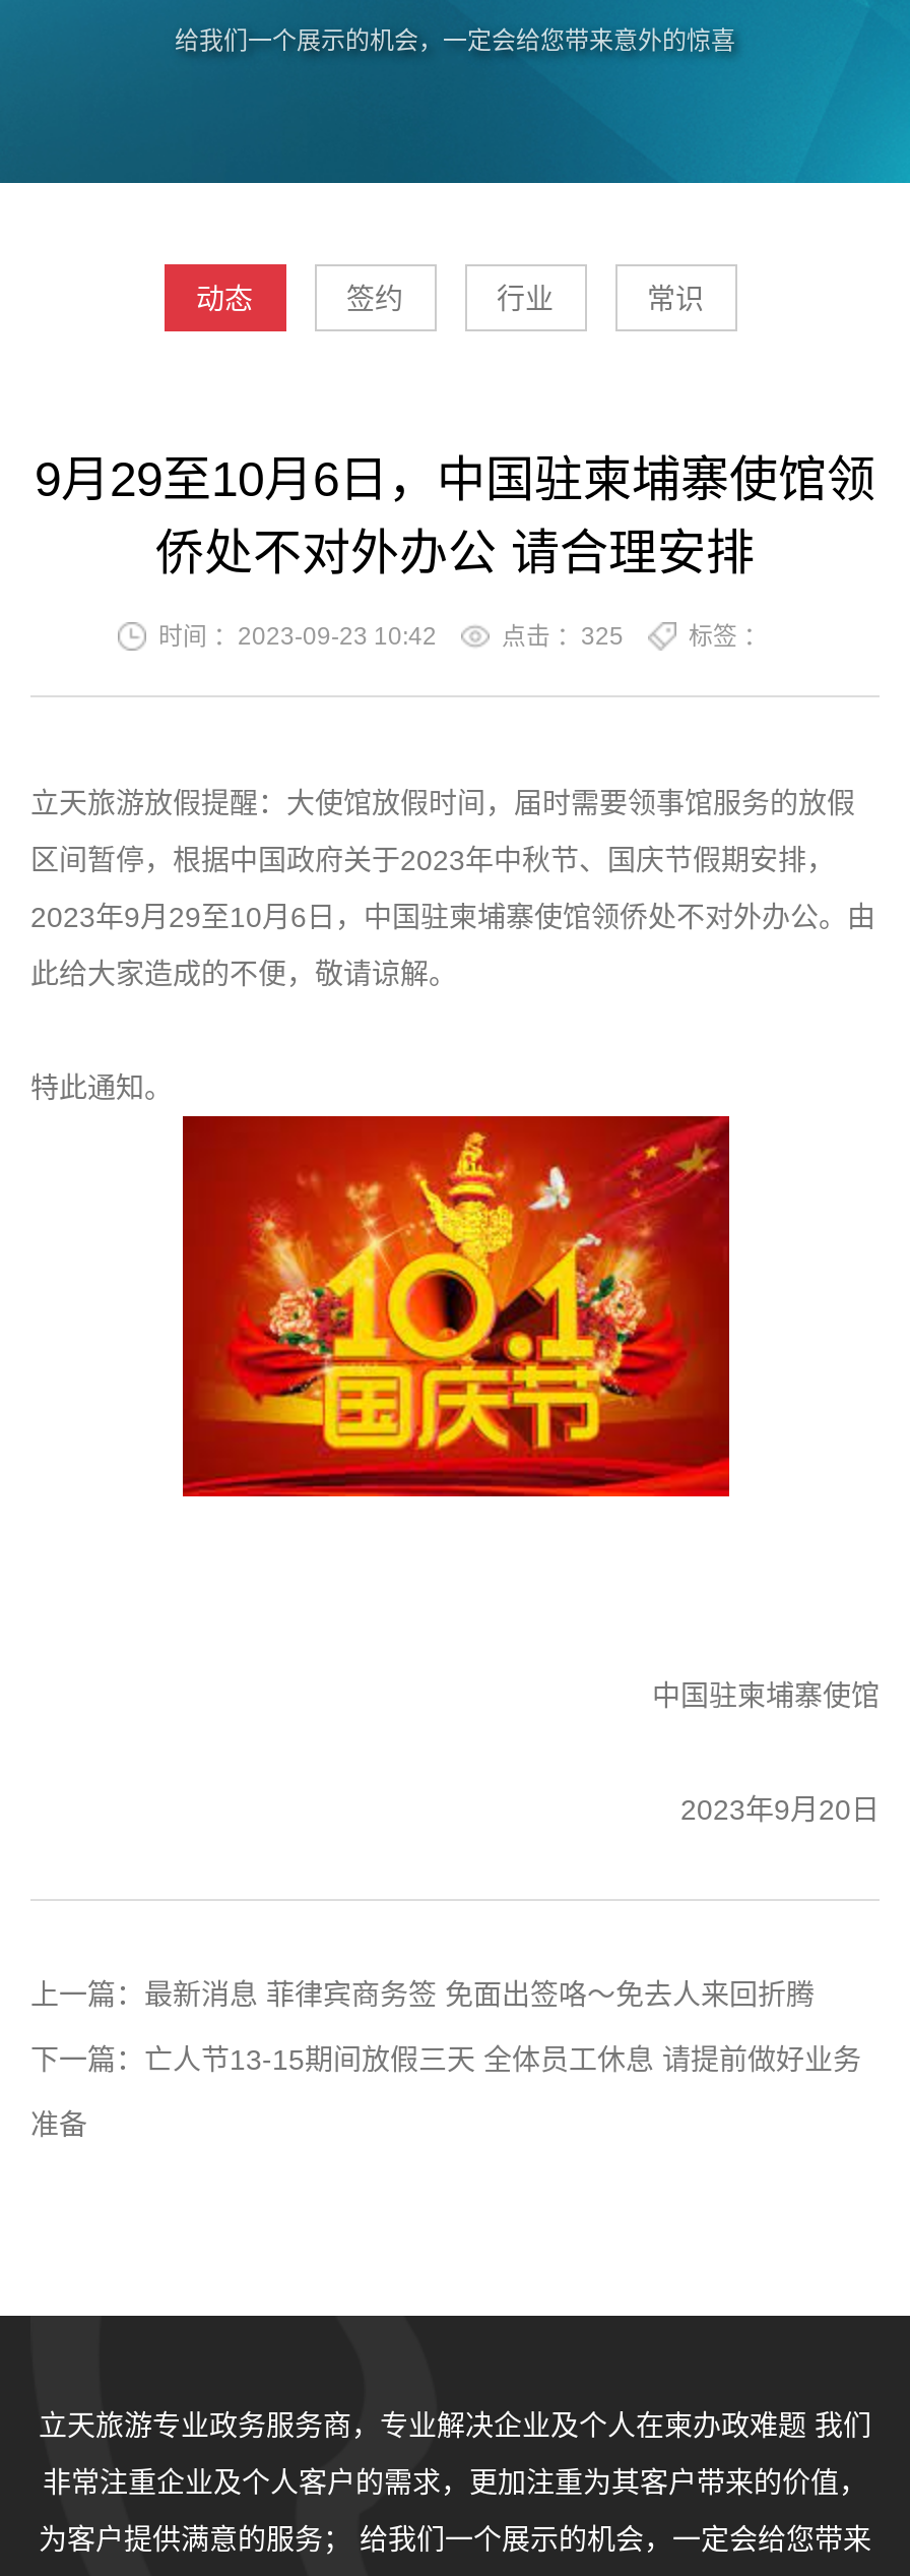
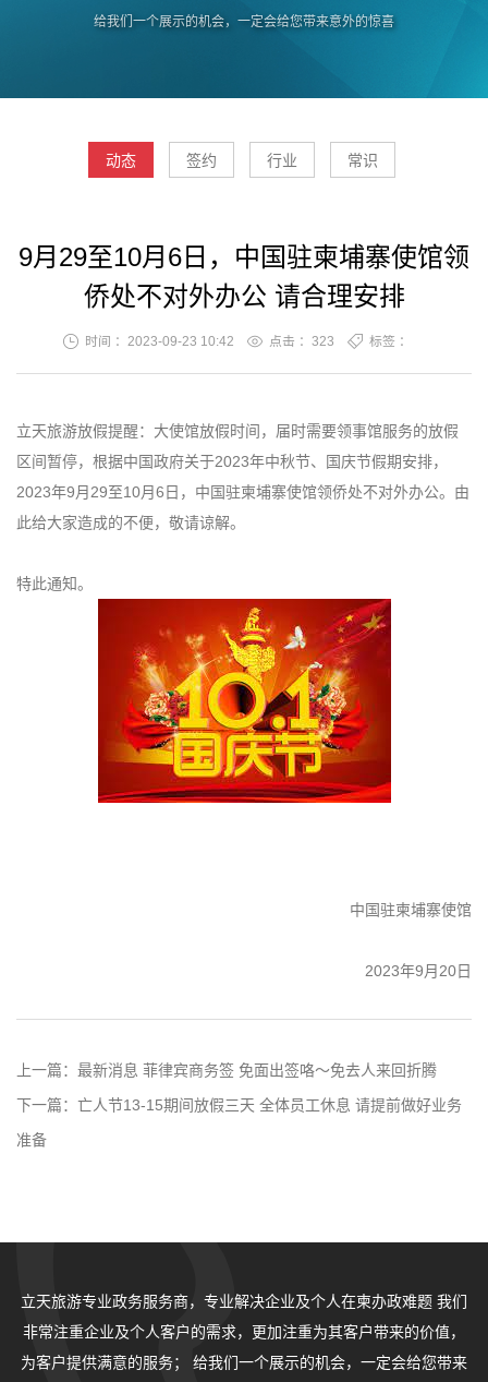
[502,622,624,651] 点击 ：325 -> [269,334,334,349] 点击 ：323

